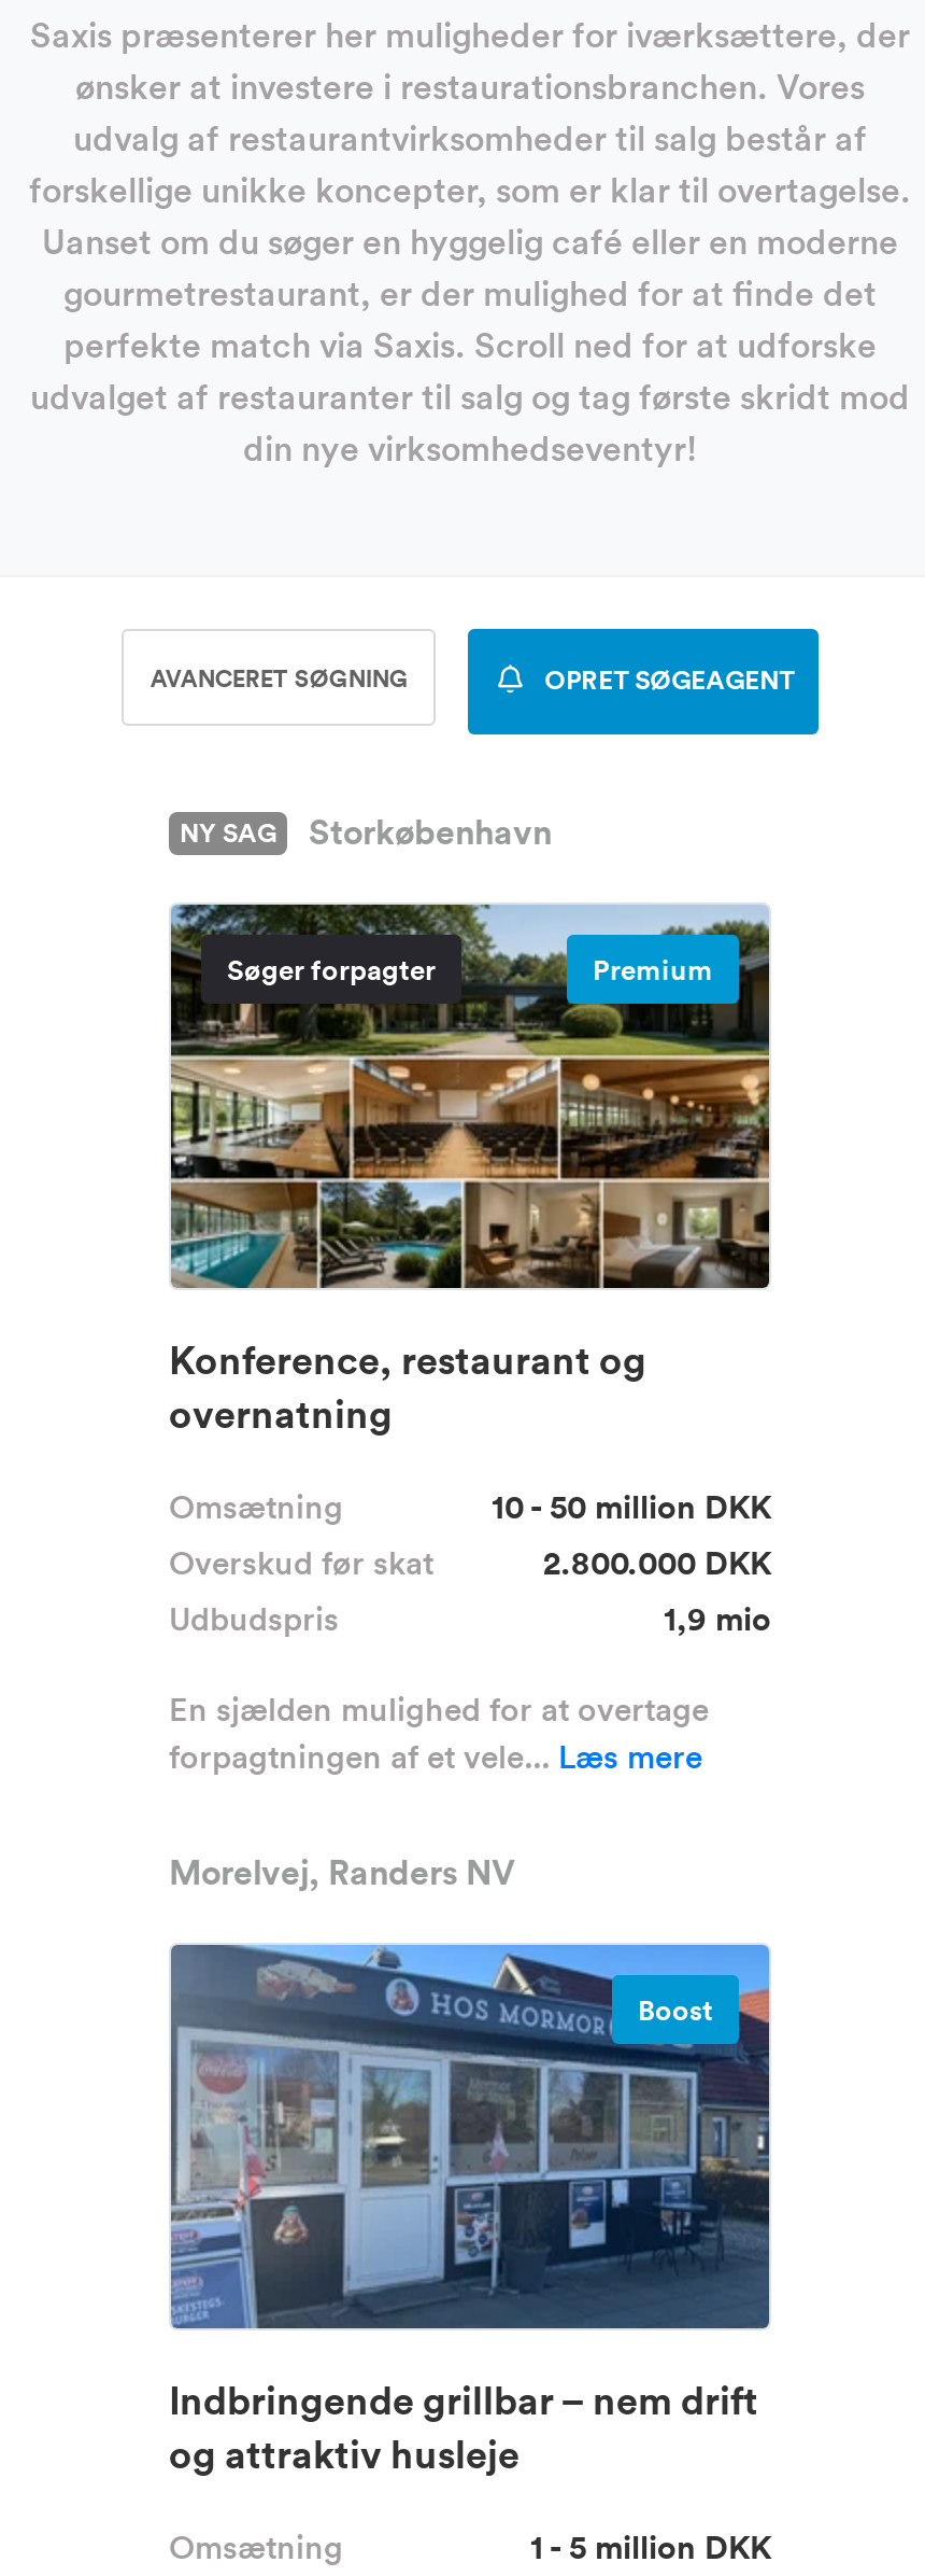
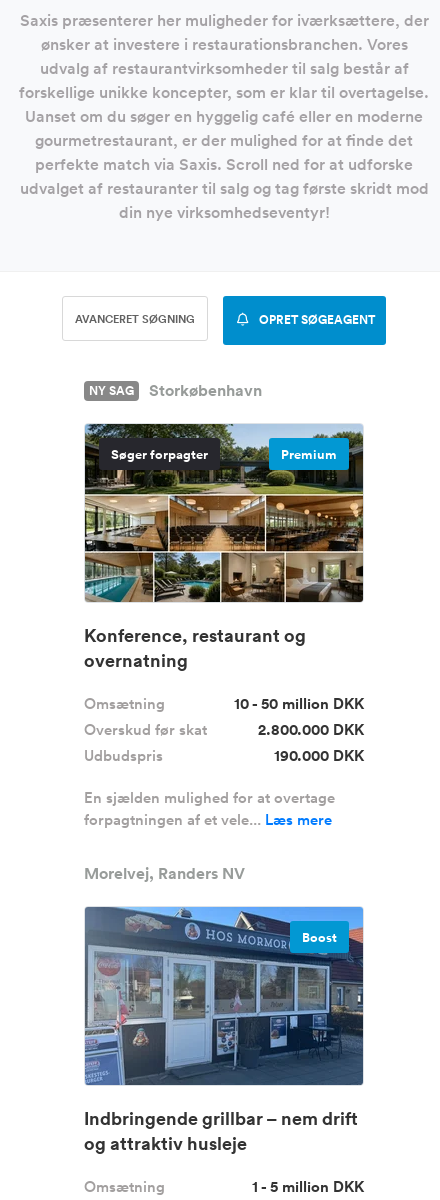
[664,1596,771,1641] 1,9 mio -> [274,745,364,766] 190.000 DKK

